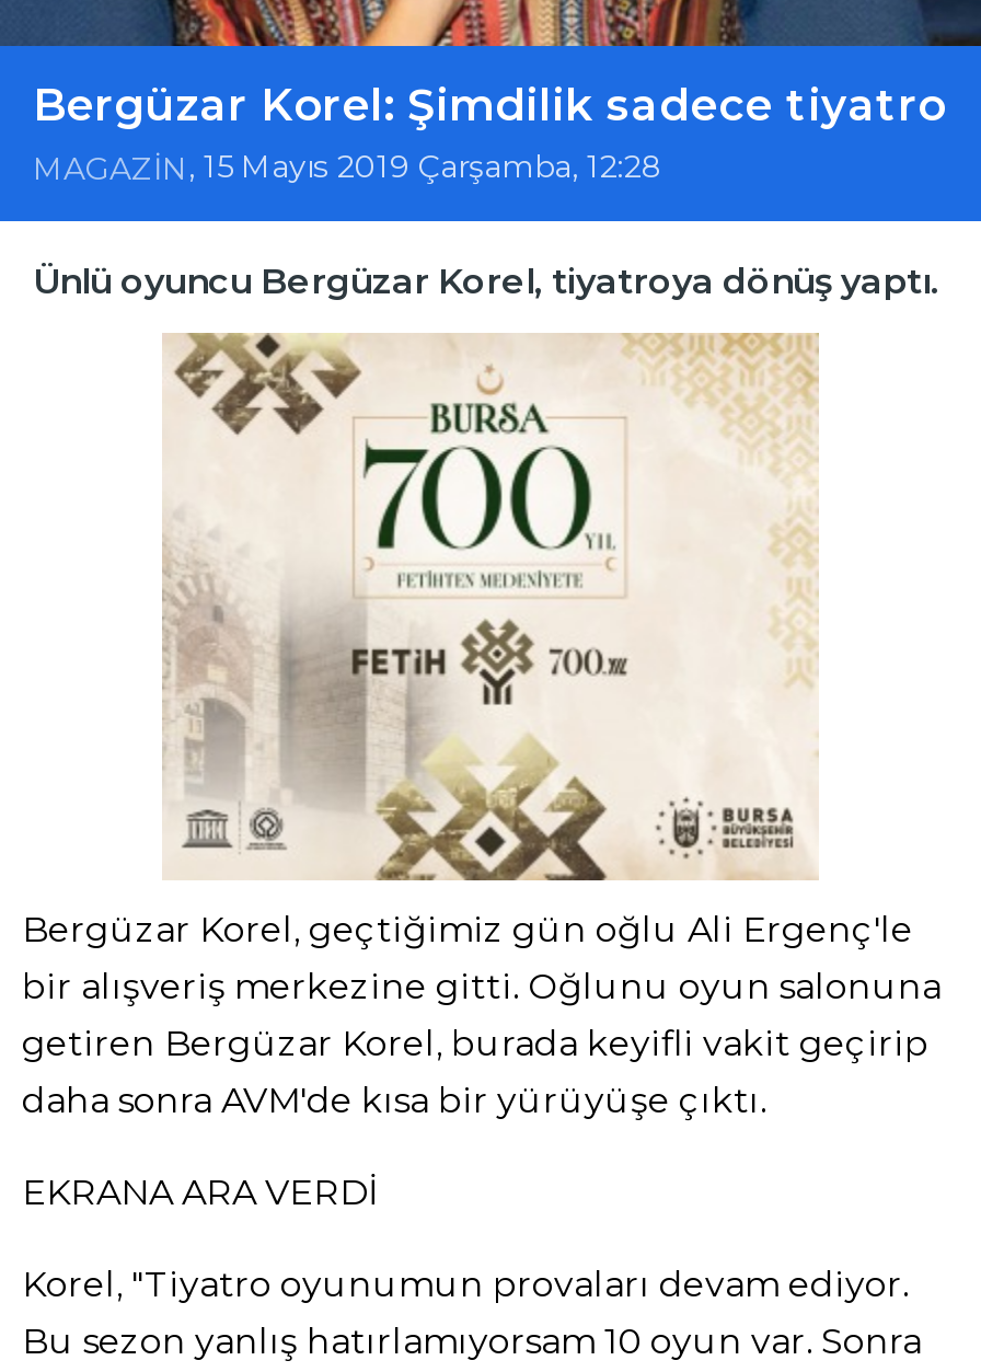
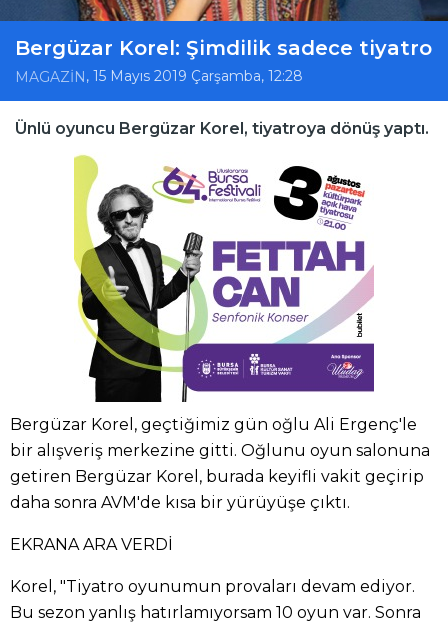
[162,331,819,883] [image] -> [74,152,375,403] [image]

